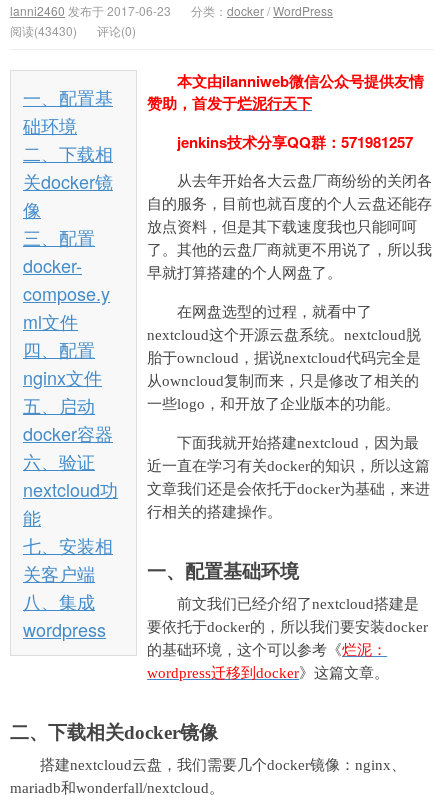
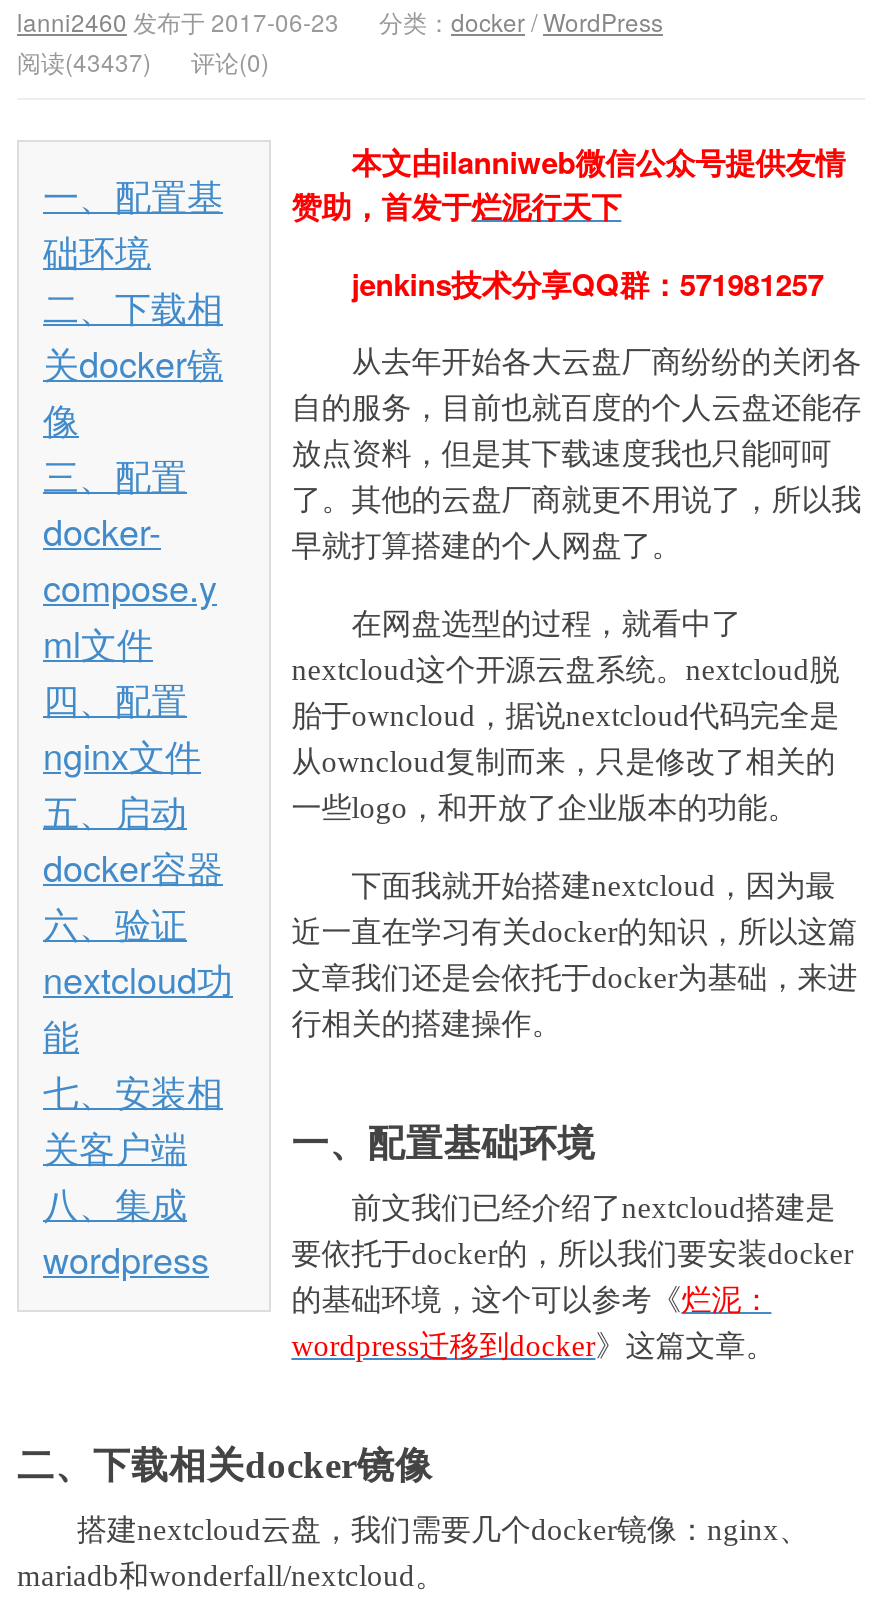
[10,22,136,39] 阅读(43430) 评论(0) -> [17,44,269,78] 阅读(43437) 评论(0)

